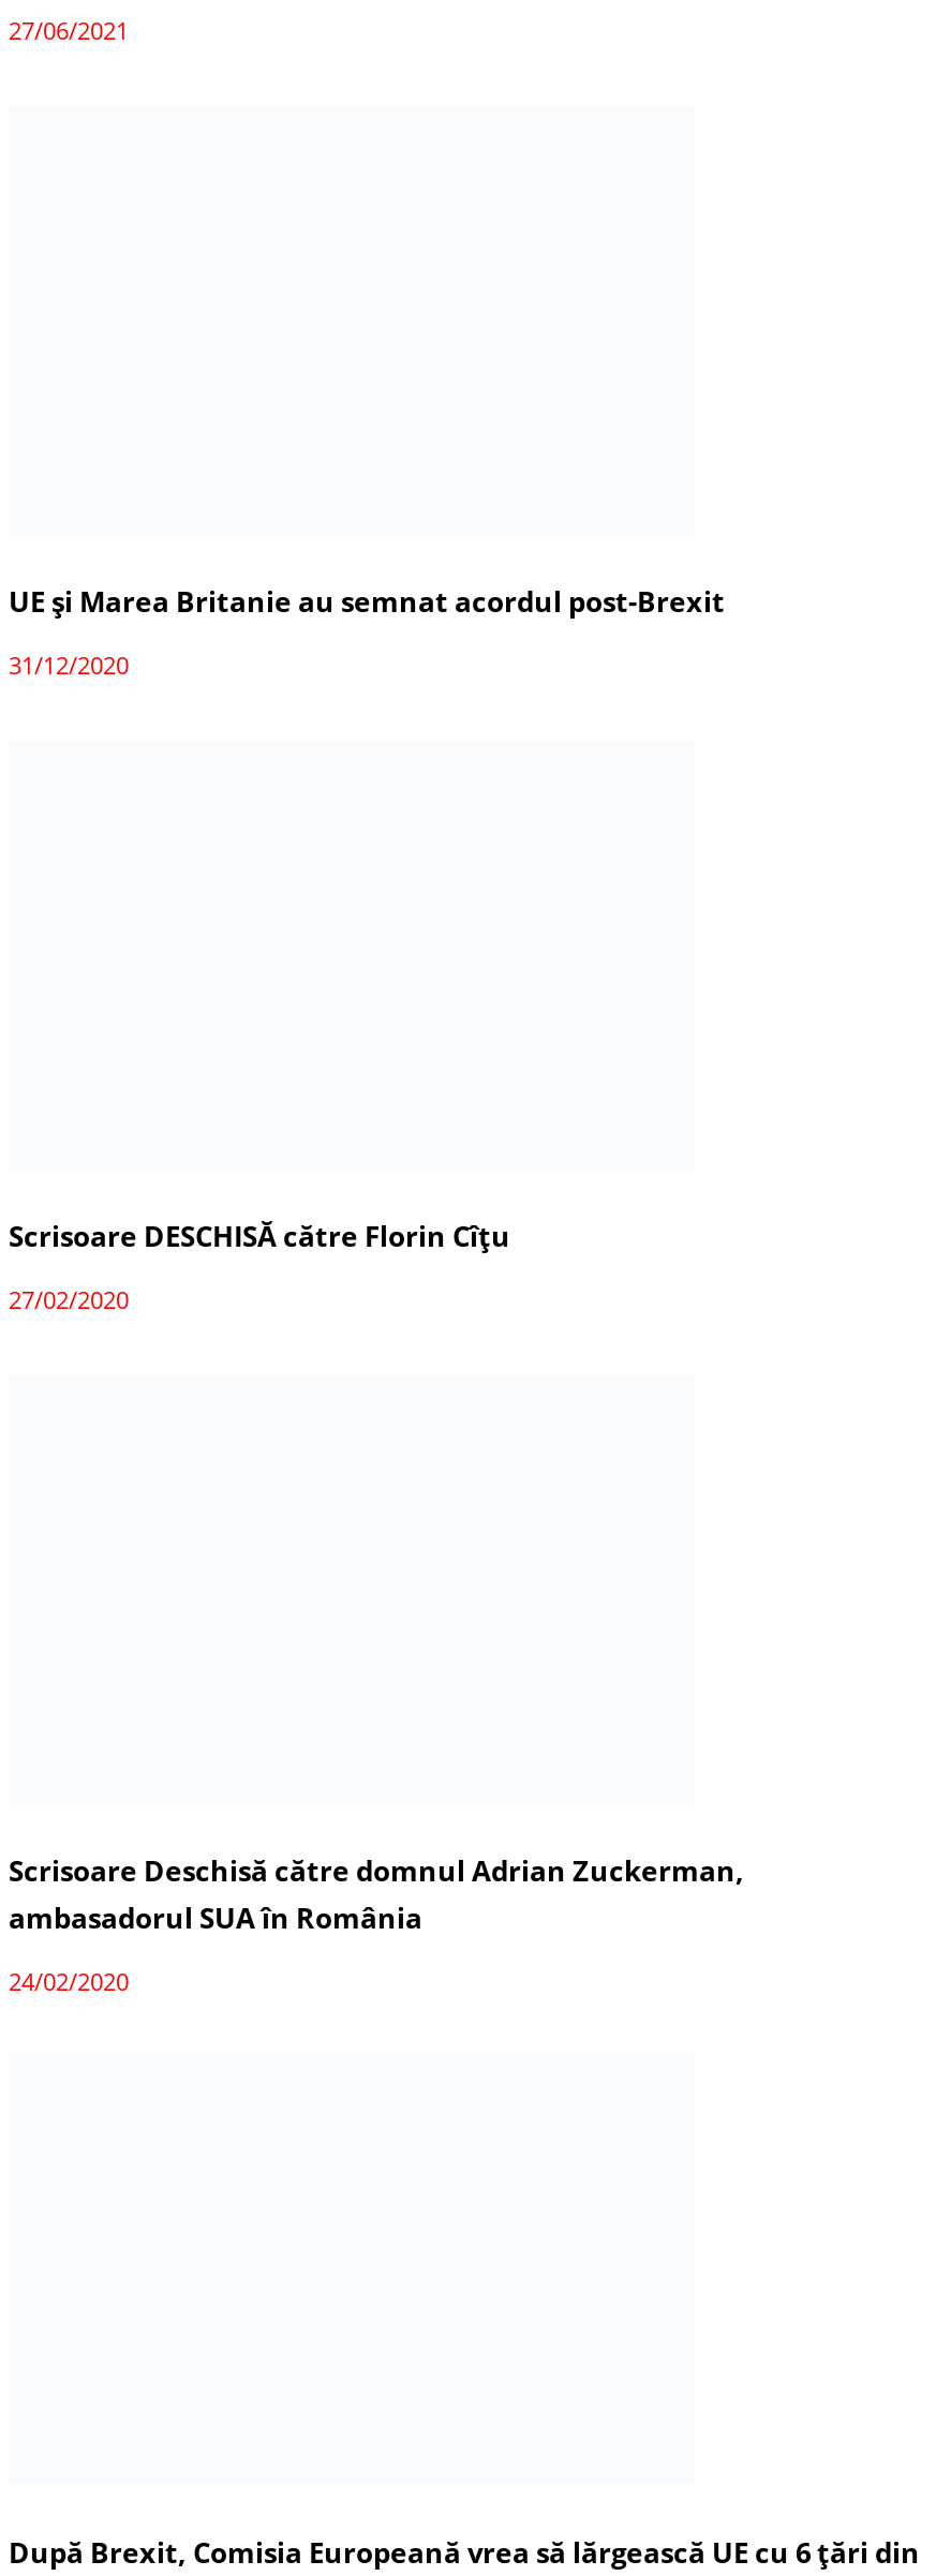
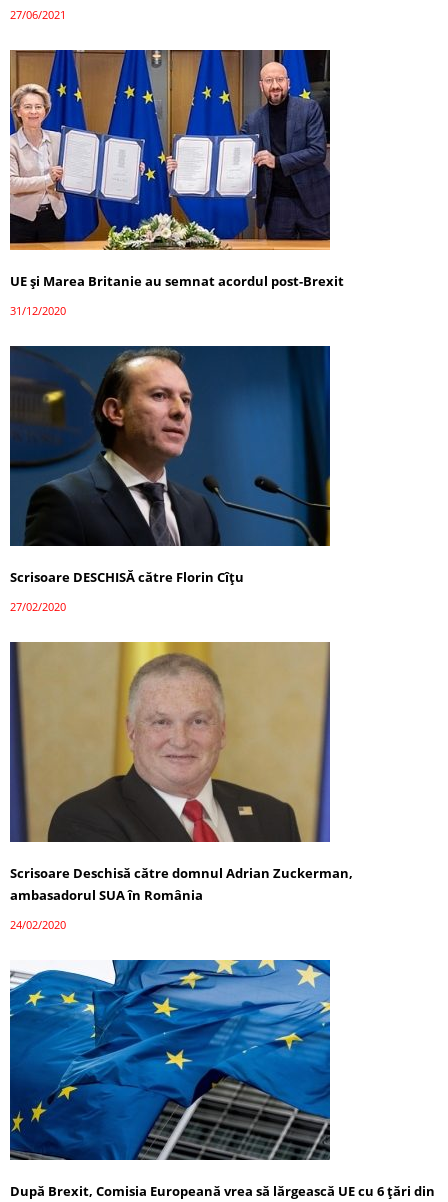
none -> [9,49,331,251] [image]
none -> [9,345,331,547] [image]
none -> [9,641,331,843] [image]
none -> [9,959,331,1161] [image]

